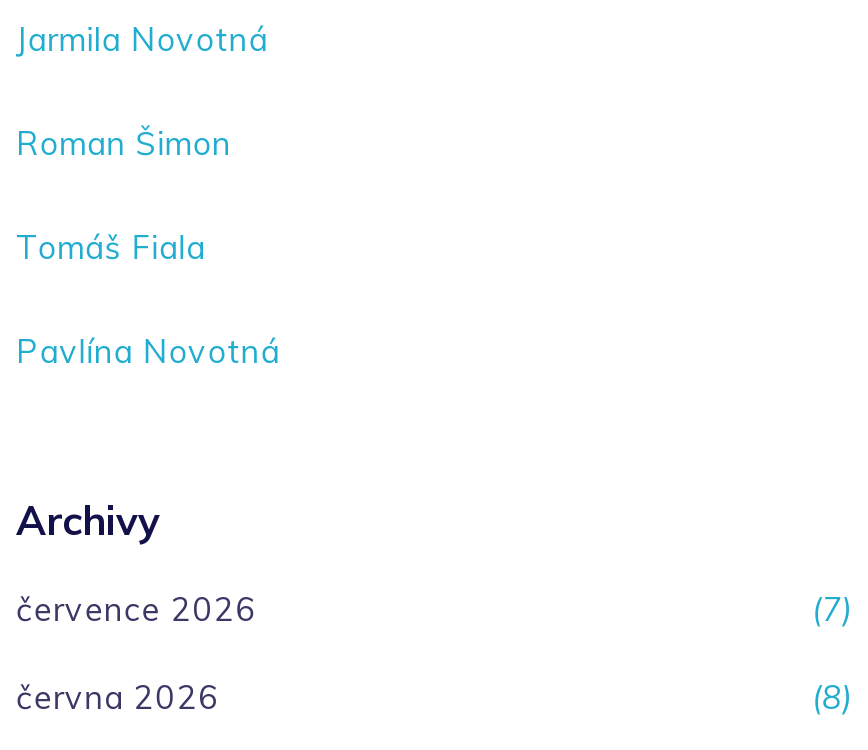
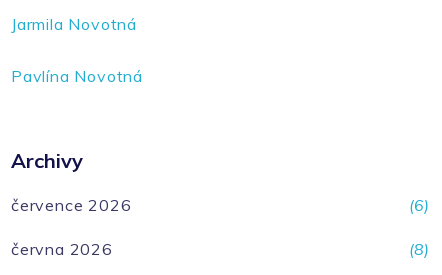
[16,123,232,267] Roman Šimon | Tomáš Fiala -> none
[812,589,852,629] (7) -> [409,195,429,215] (6)

